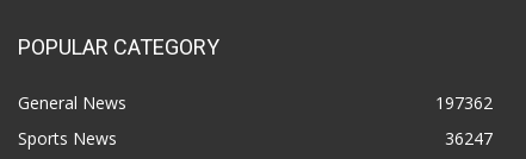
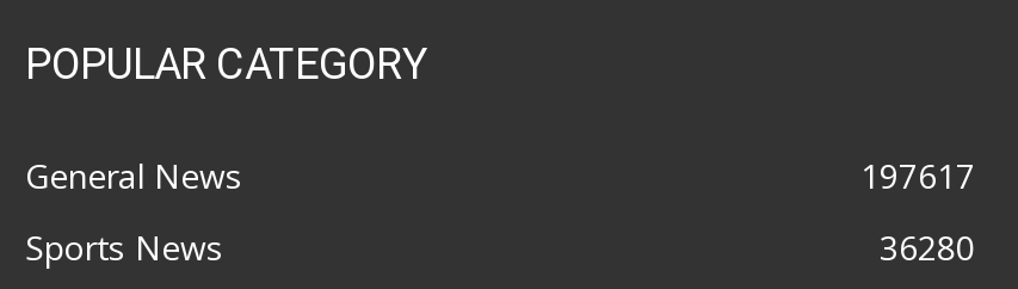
[435,91,493,114] 197362 -> [860,154,975,200] 197617
[445,127,493,150] 36247 -> [880,226,975,271] 36280

